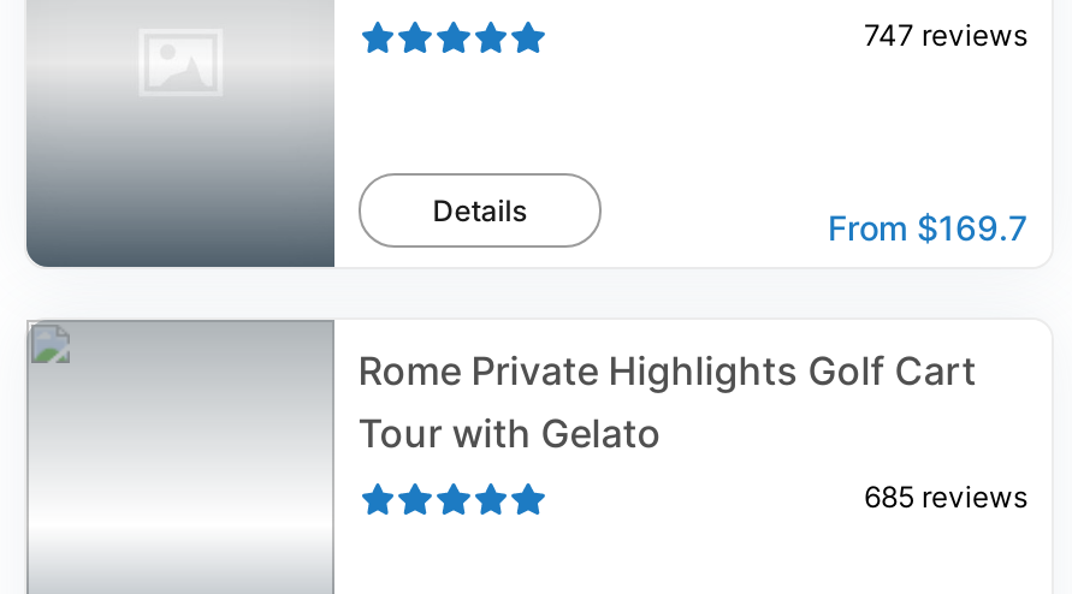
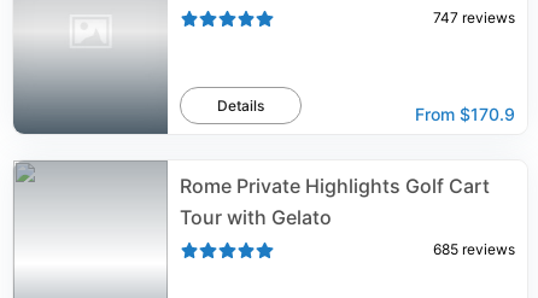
[828,207,1027,248] From $169.7 -> [415,104,515,124] From $170.9

